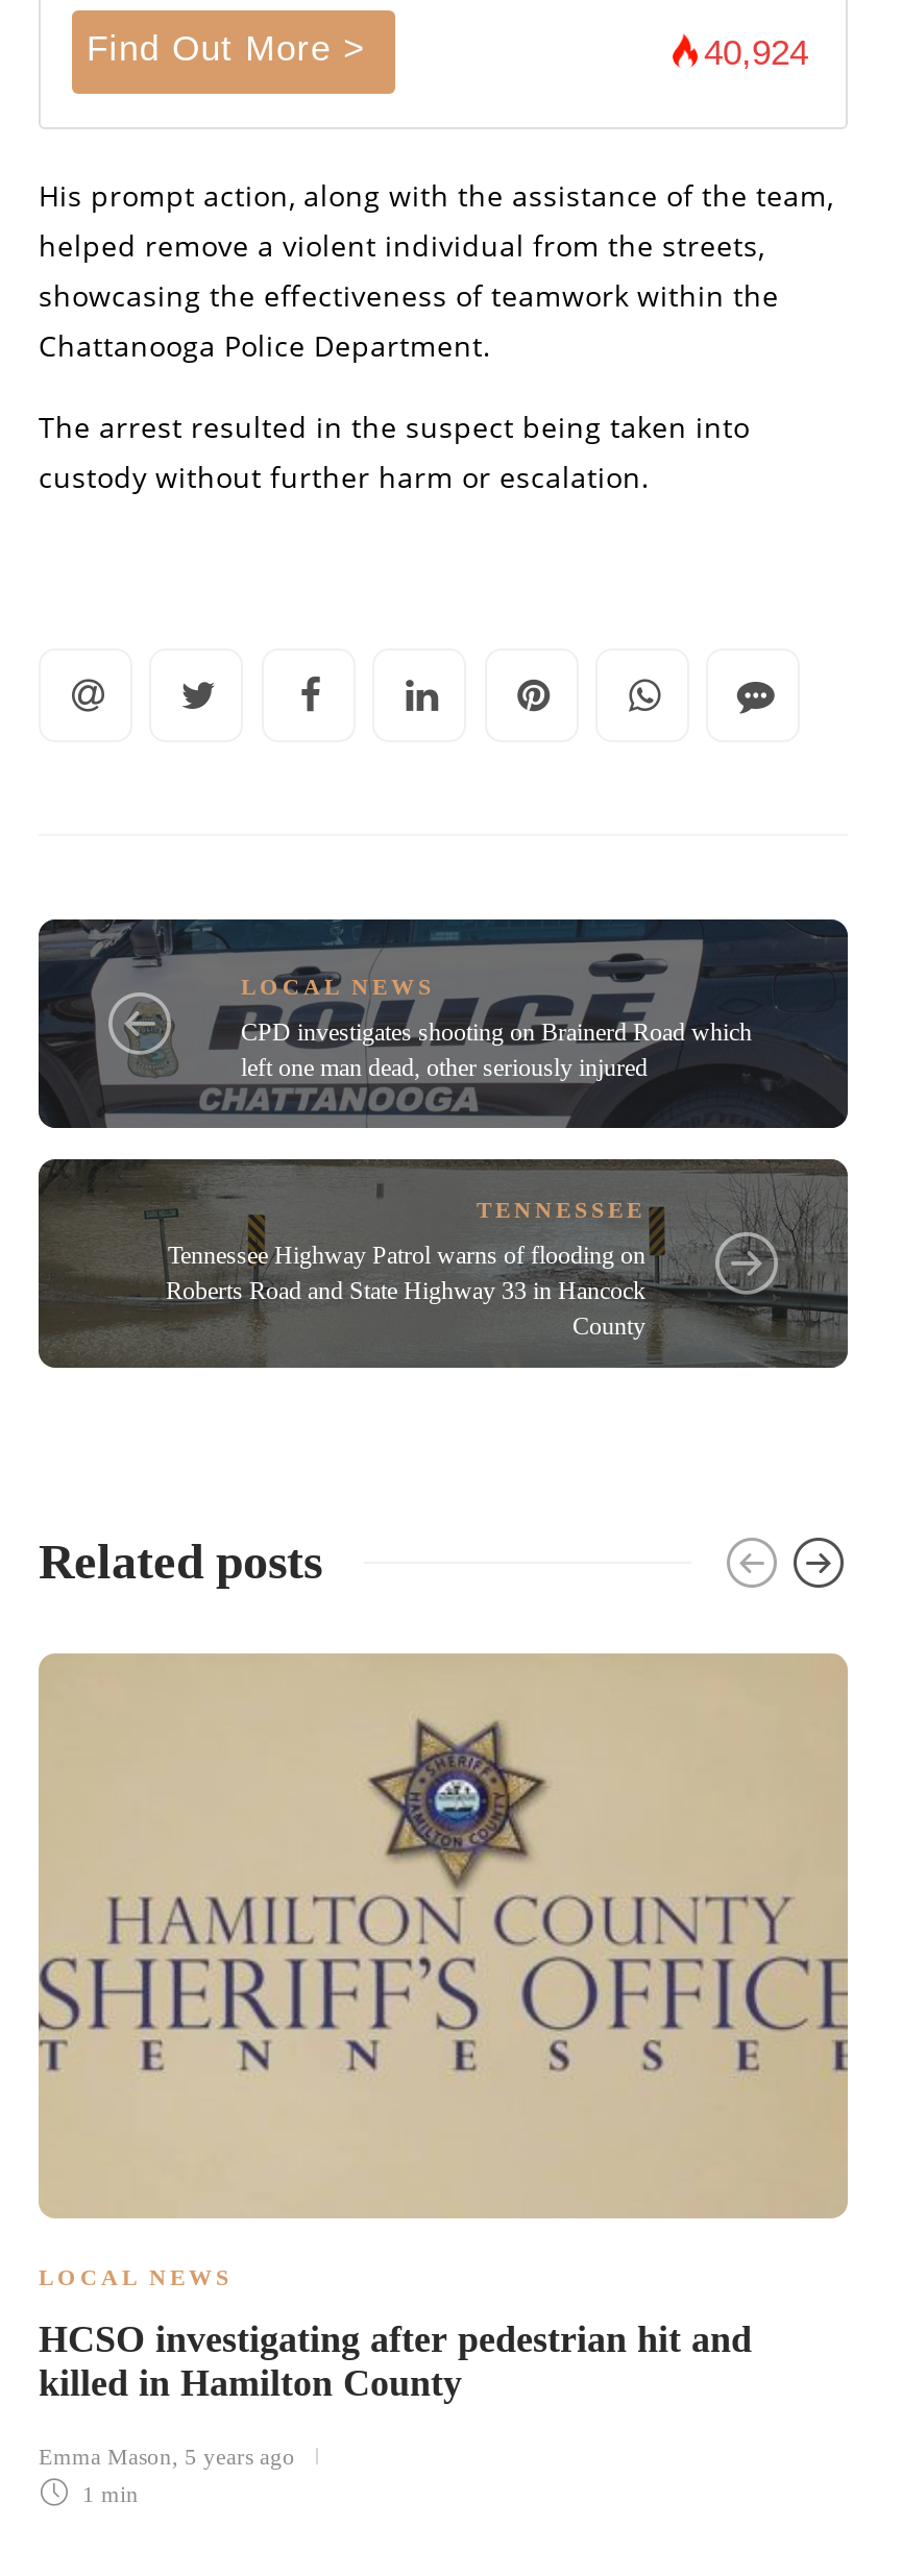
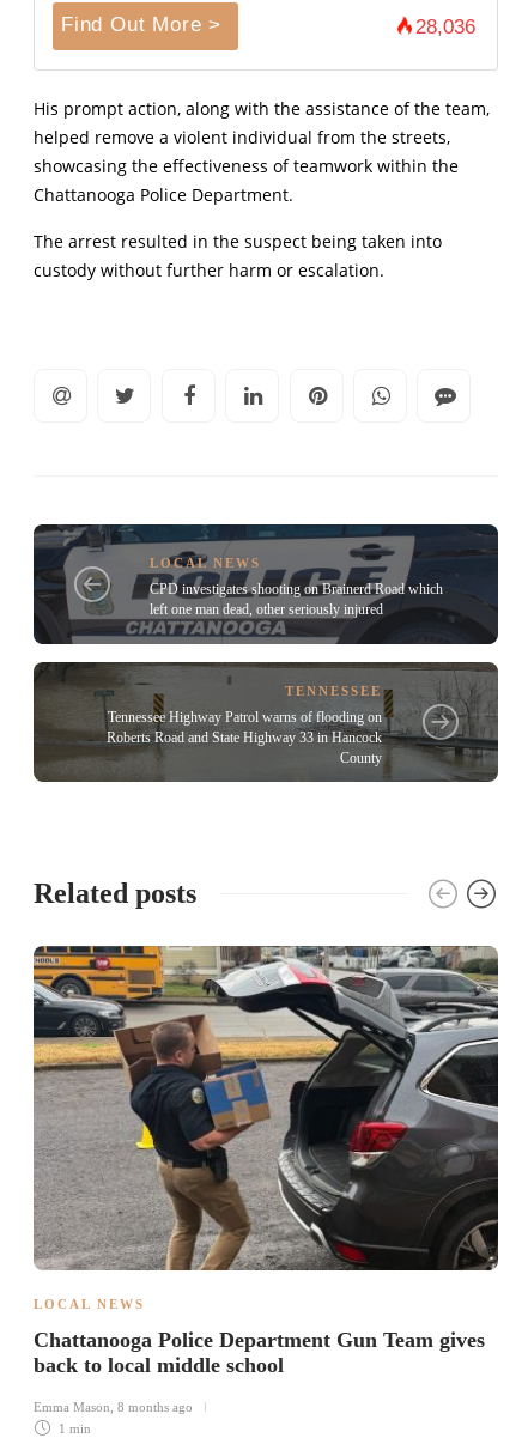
[704,34,808,74] 40,924 -> [415,16,475,39] 28,036
[39,1653,850,2218] [image] -> [32,945,499,1272] [image]
[39,2319,752,2405] HCSO investigating after pedestrian hit and | killed in Hamilton County -> [34,1328,485,1377] Chattanooga Police Department Gun Team gives | back to local middle school
[39,2444,295,2469] Emma Mason, 5 years ago -> [34,1400,193,1414] Emma Mason, 8 months ago

